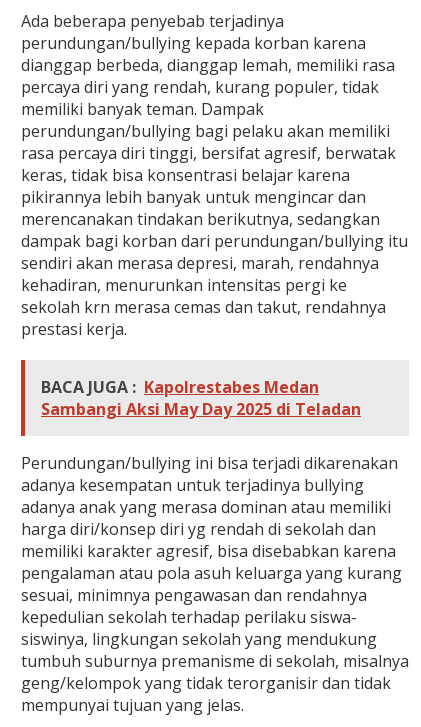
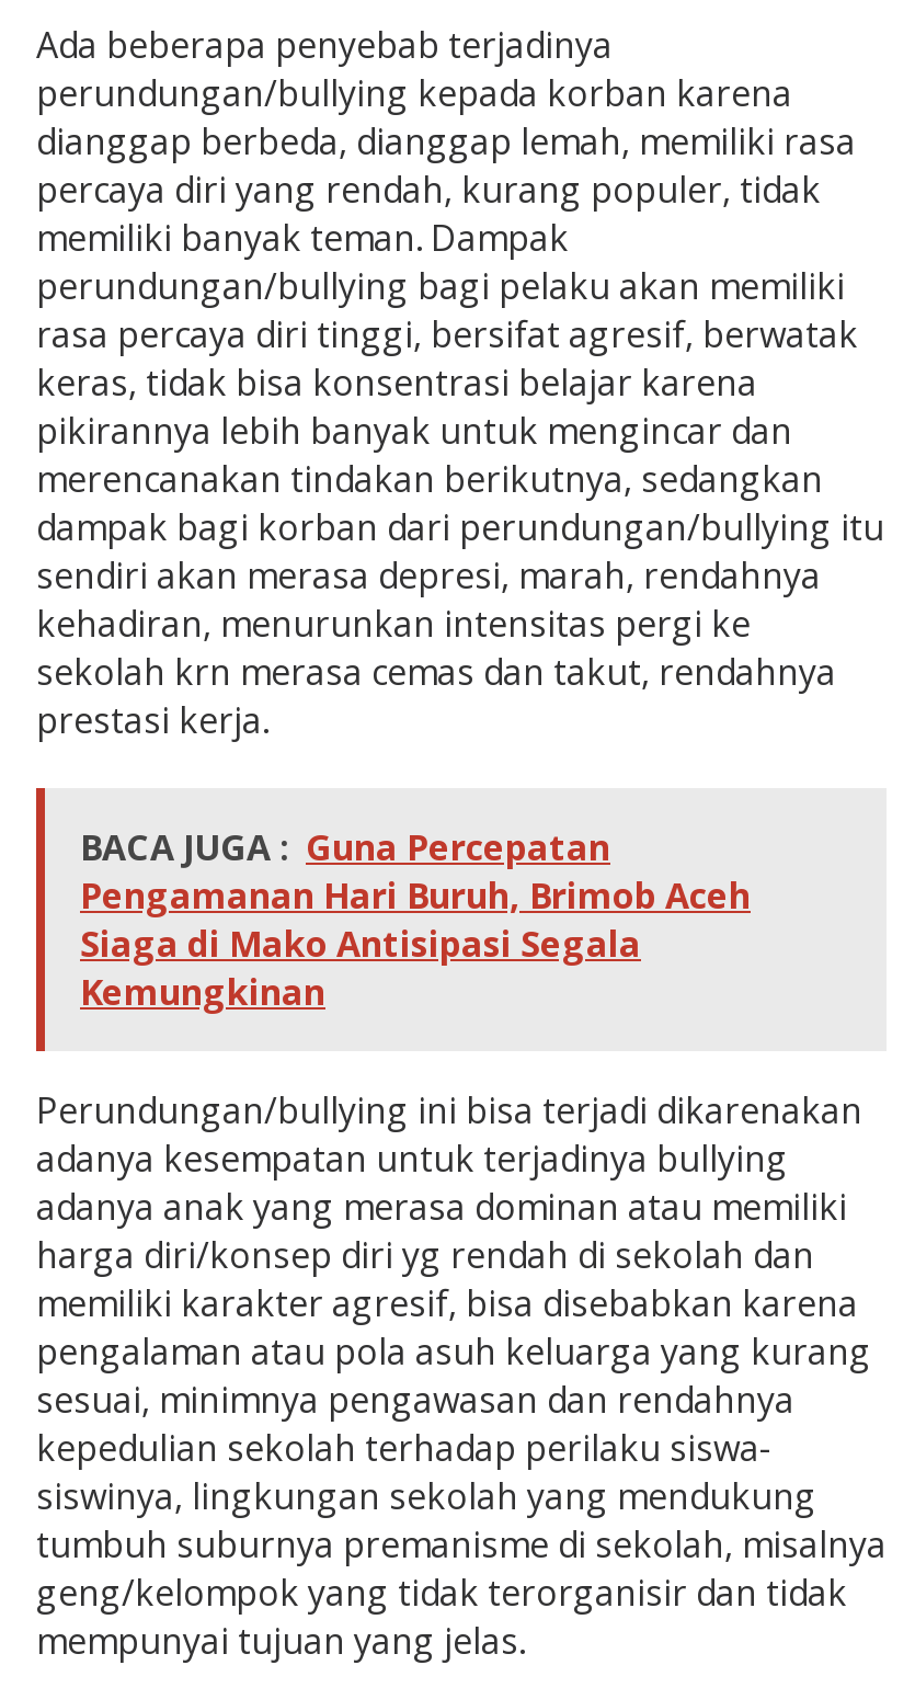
[41,376,361,420] BACA JUGA : Kapolrestabes Medan | Sambangi Aksi May Day 2025 di Teladan -> [80,822,751,1015] BACA JUGA : Guna Percepatan | Pengamanan Hari Buruh, Brimob Aceh | Siaga di Mako Antisipasi Segala | Kemungkinan

